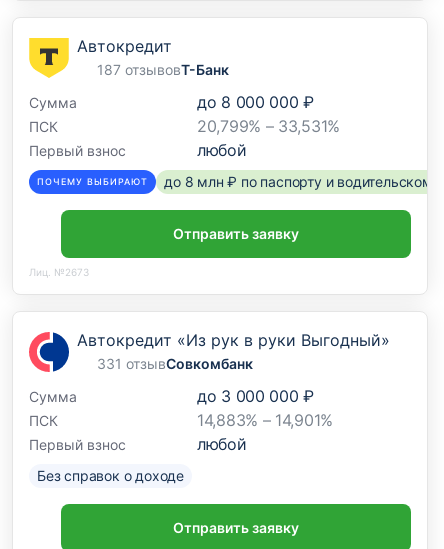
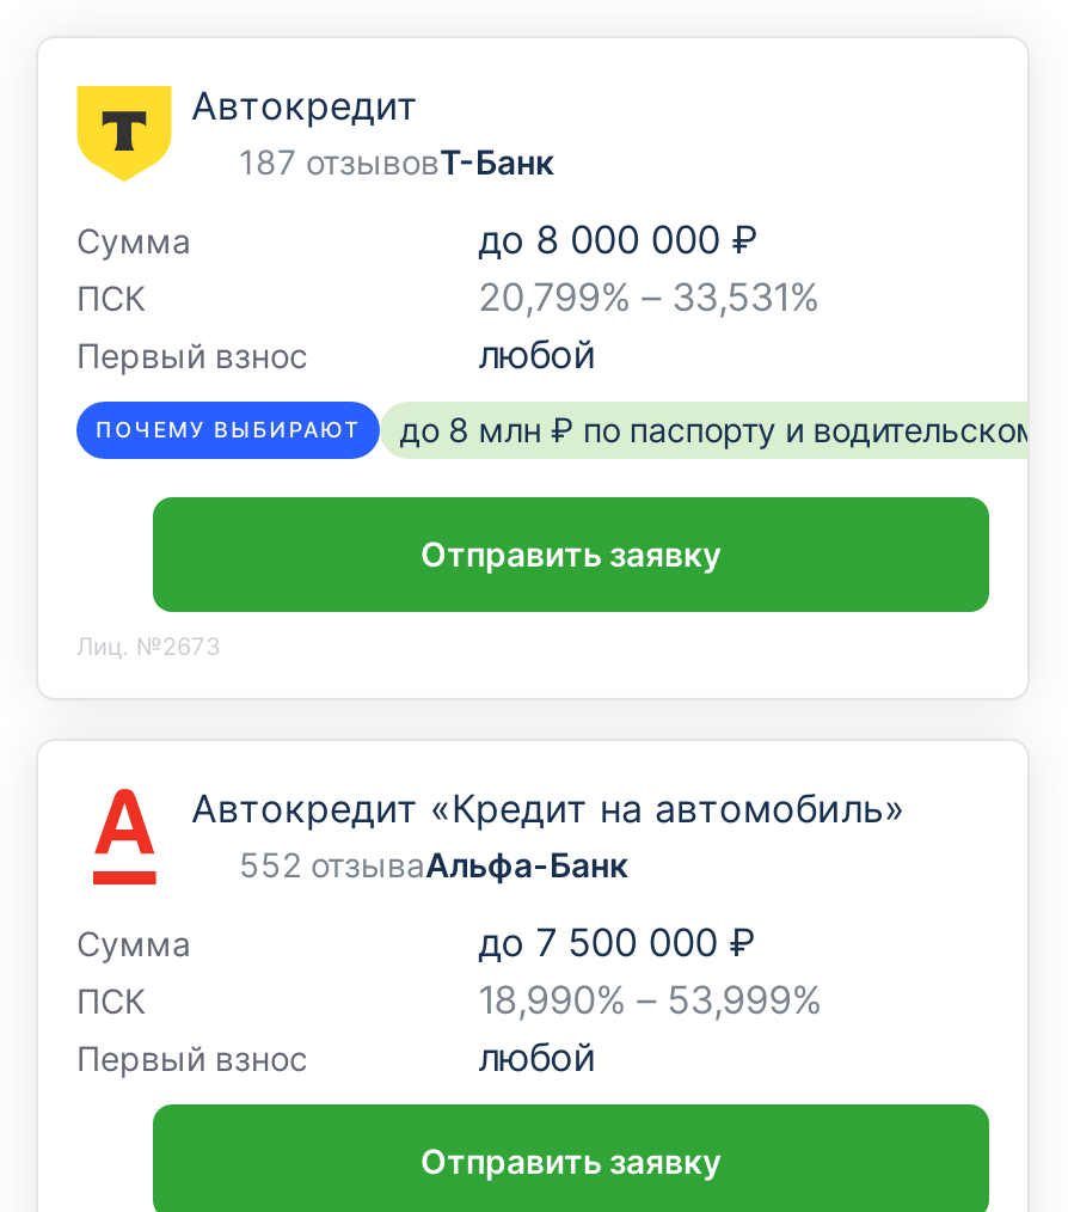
[28,330,390,373] [image] | Автокредит «Из рук в руки Выгодный» | 331 отзывСовкомбанк -> [76,784,906,887] [image] | Автокредит «Кредит на автомобиль» | 552 отзываАльфа-Банк
[197,386,314,406] до 3 000 000 ₽ -> [478,918,755,966] до 7 500 000 ₽
[197,410,333,430] 14,883% – 14,901% -> [478,975,822,1023] 18,990% – 53,999%
[37,467,184,484] Без справок о доходе -> none

